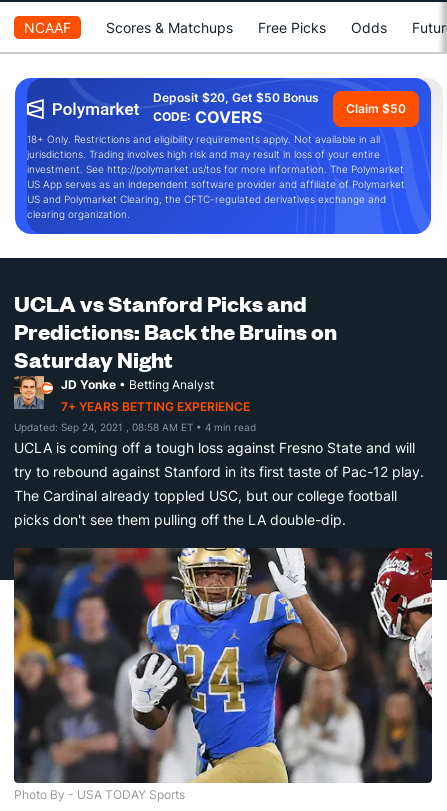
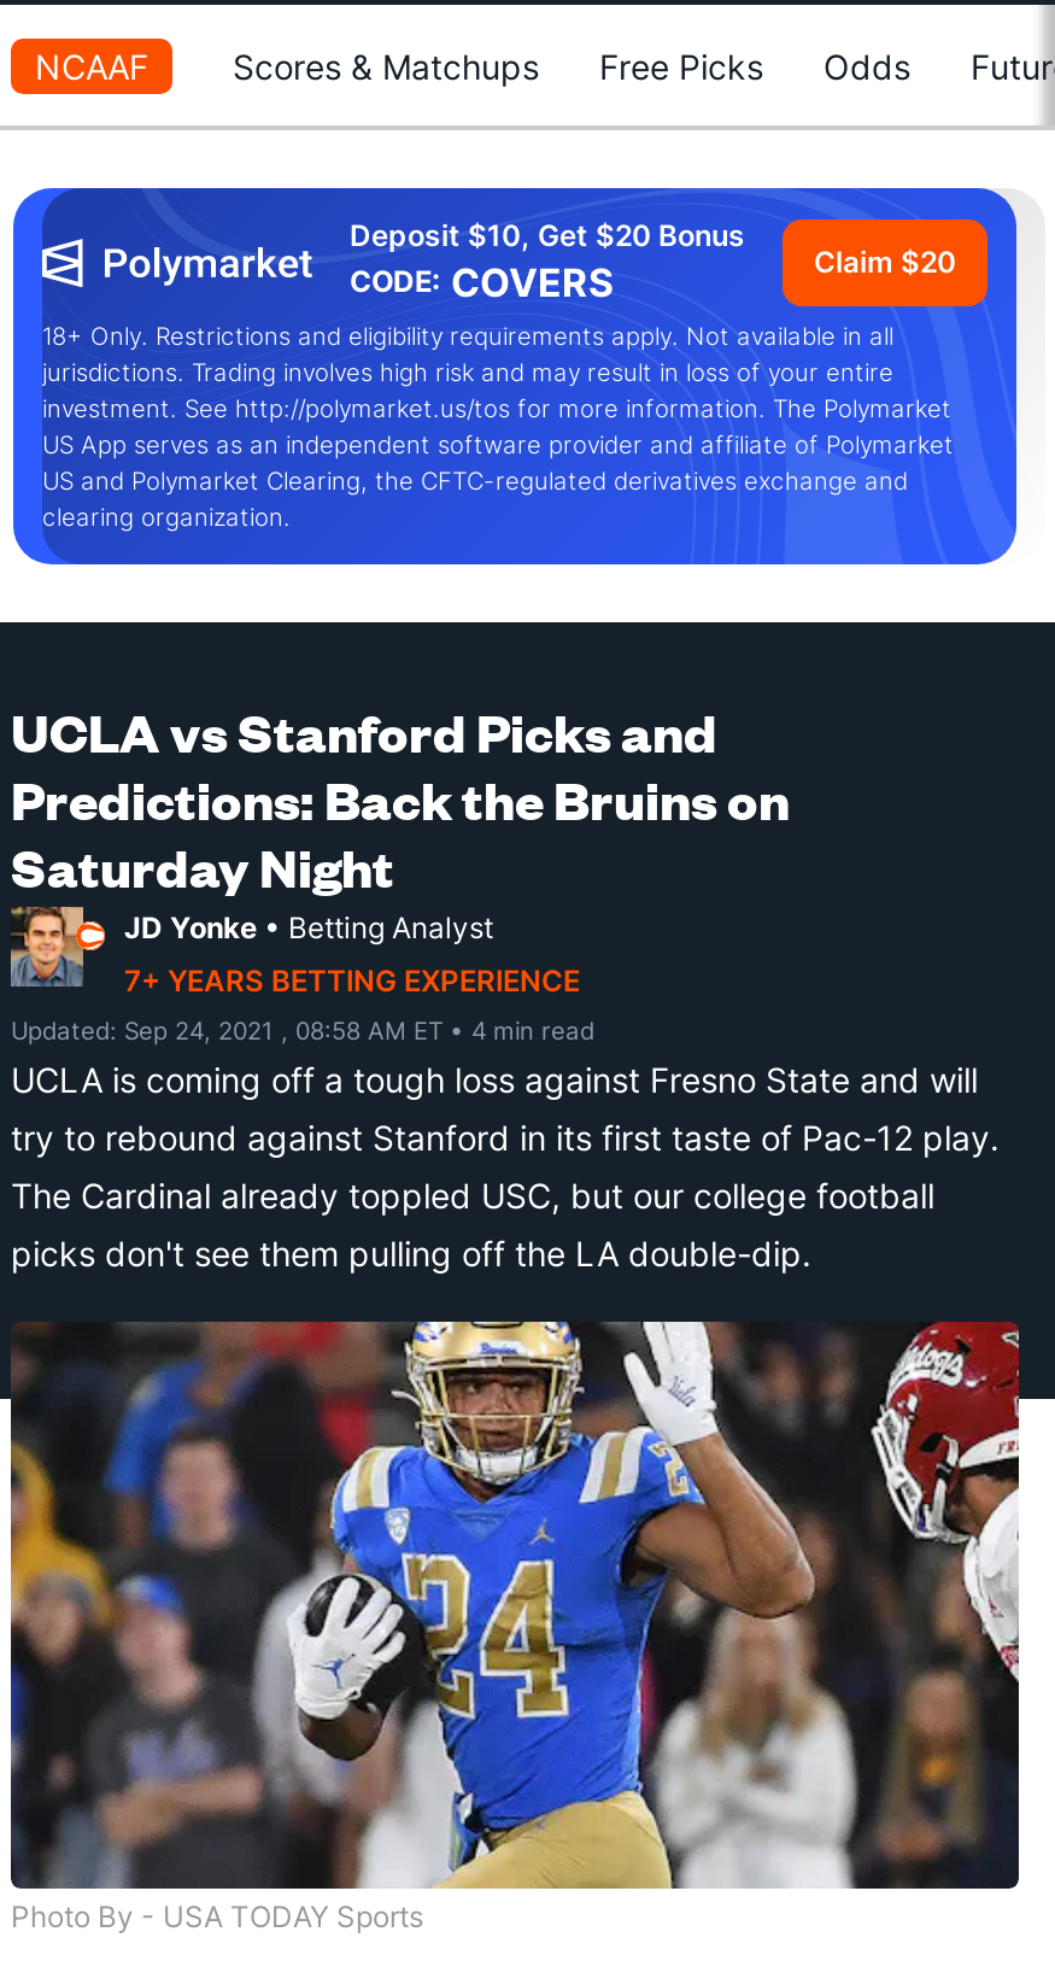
[153,90,319,105] Deposit $20, Get $50 Bonus -> [350,217,745,253] Deposit $10, Get $20 Bonus
[346,101,406,116] Claim $50 -> [814,244,956,280] Claim $20

